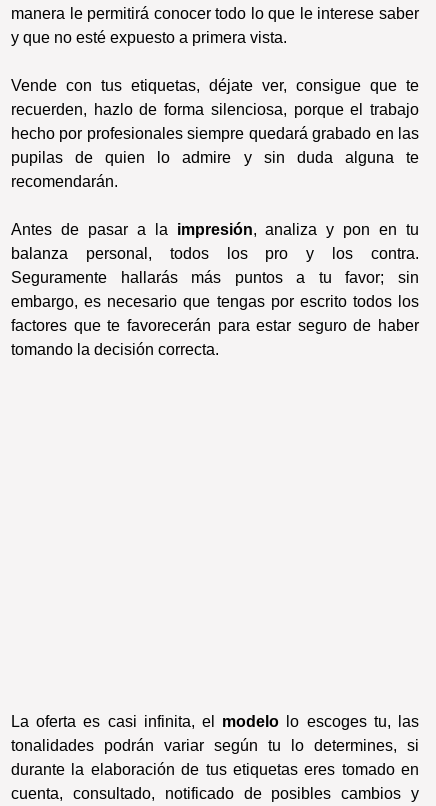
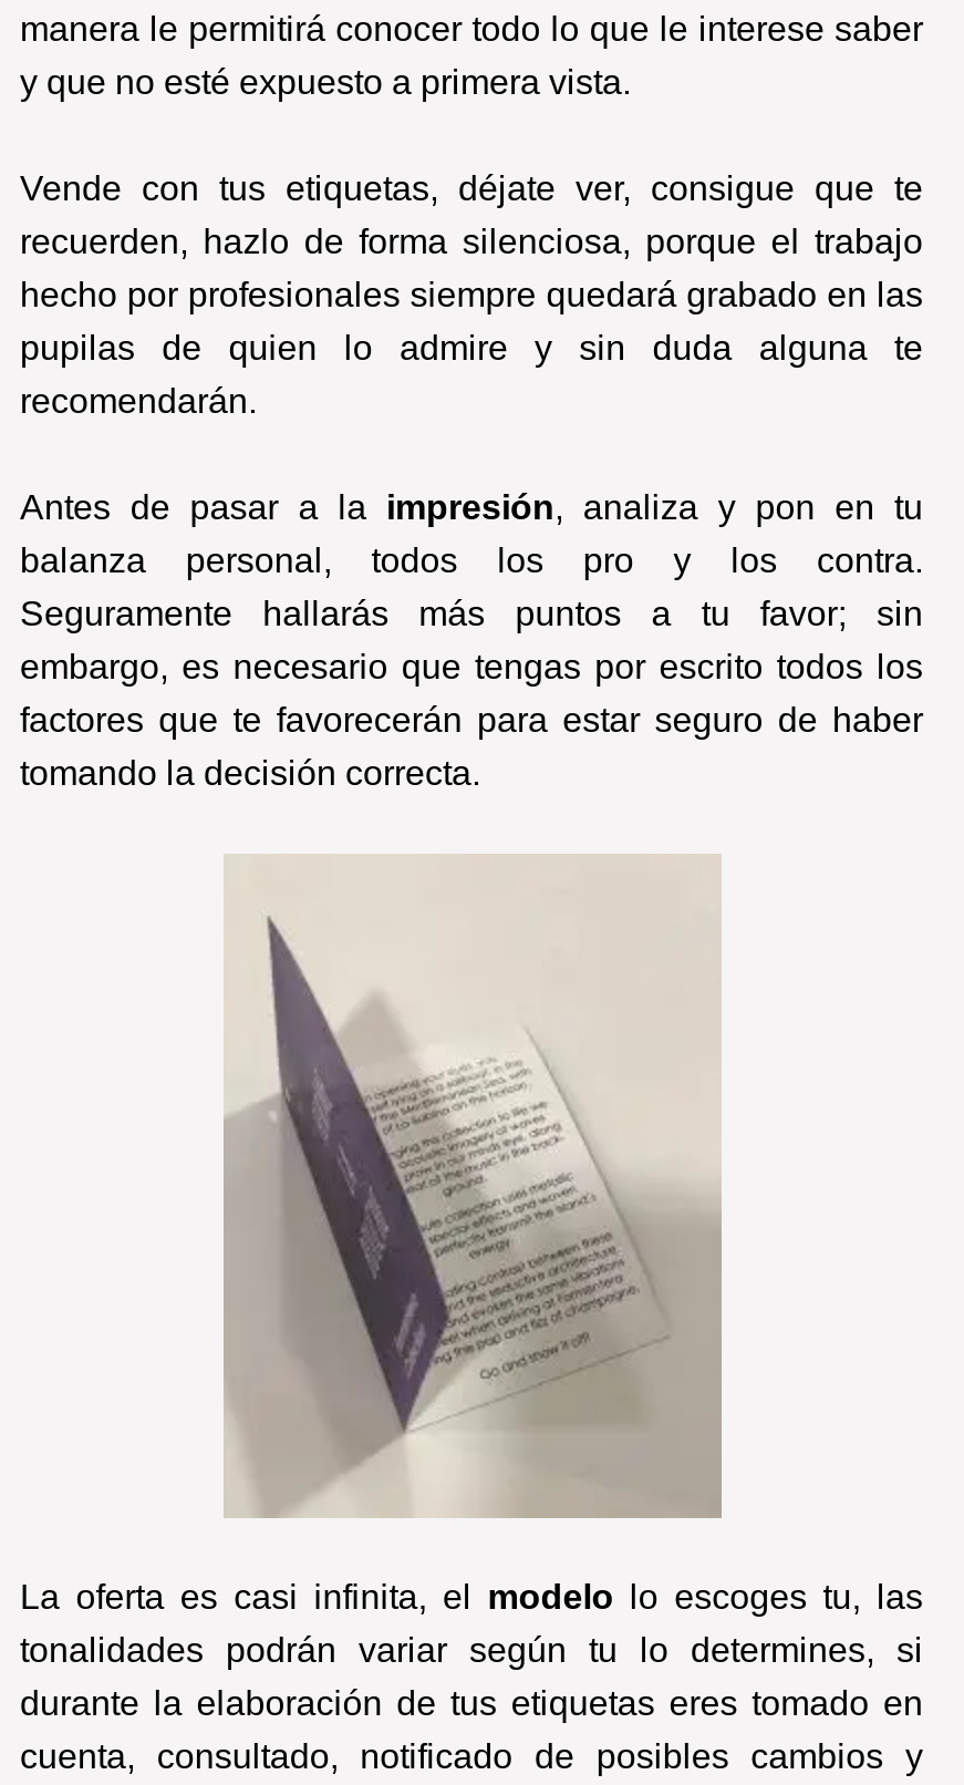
none -> [221,853,724,1519] [image]

